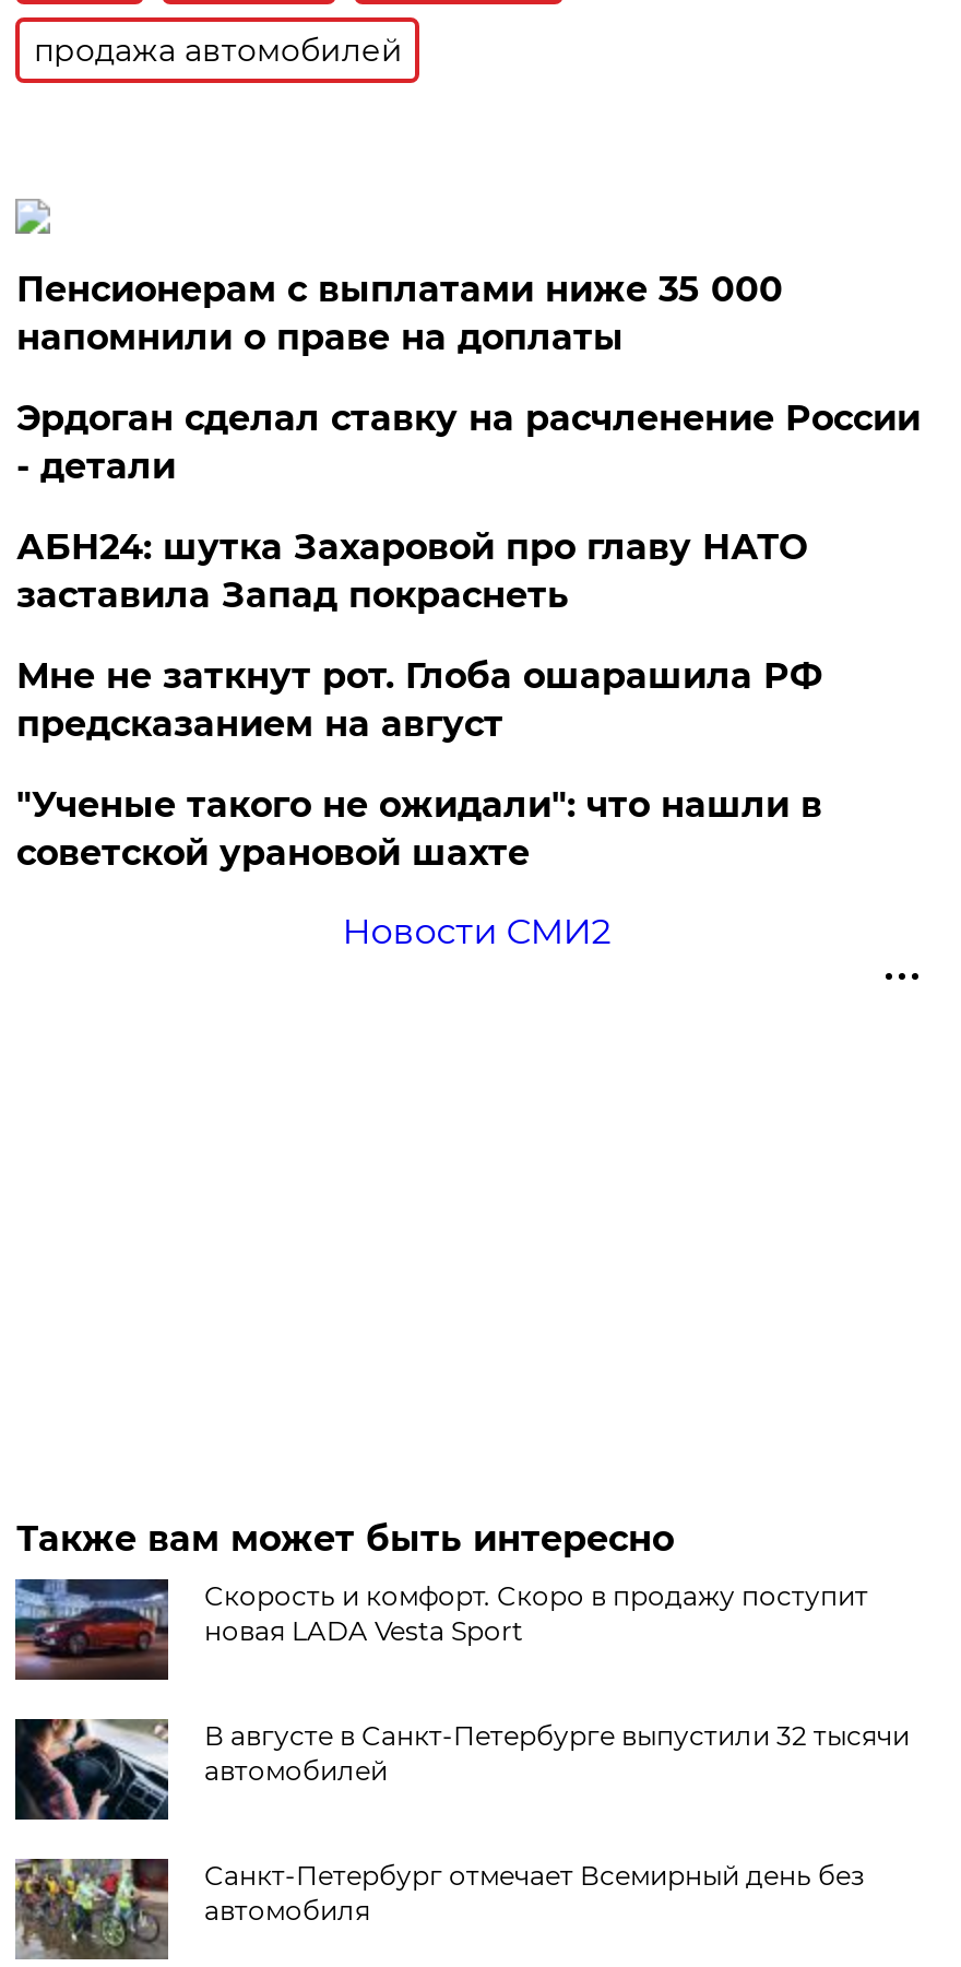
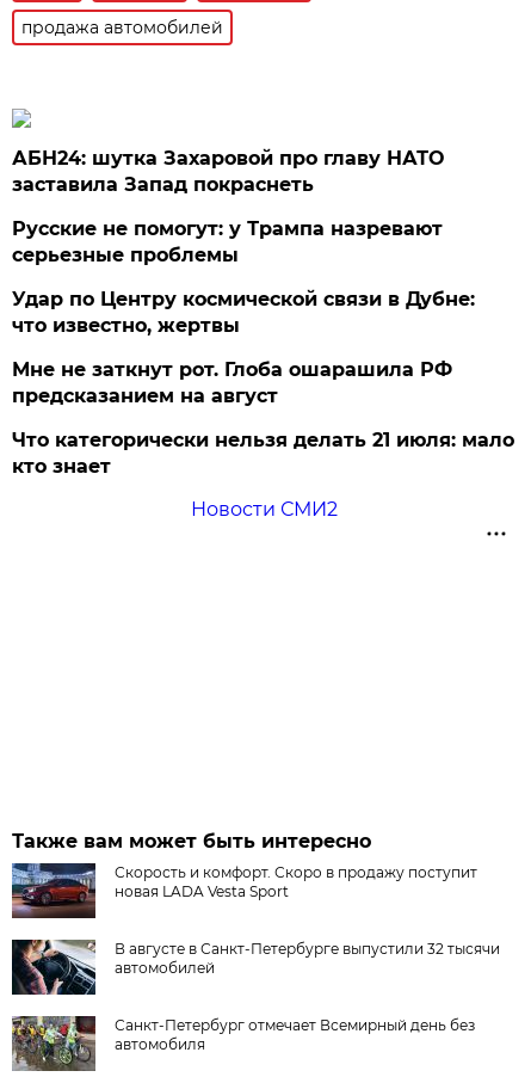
[16,268,920,487] Пенсионерам с выплатами ниже 35 000 | напомнили о праве на доплаты | Эрдоган сделал ставку на расчленение России | - детали -> none
moved [16,526,807,616] -> [12,147,444,196]: АБН24: шутка Захаровой про главу НАТО | заставила Запад покраснеть
none -> [12,217,475,337] Русские не помогут: у Трампа назревают | серьезные проблемы | Удар по Центру космической связи в Дубне: | что известно, жертвы
[16,784,822,874] "Ученые такого не ожидали": что нашли в | советской урановой шахте -> [12,429,515,477] Что категорически нельзя делать 21 июля: мало | кто знает

